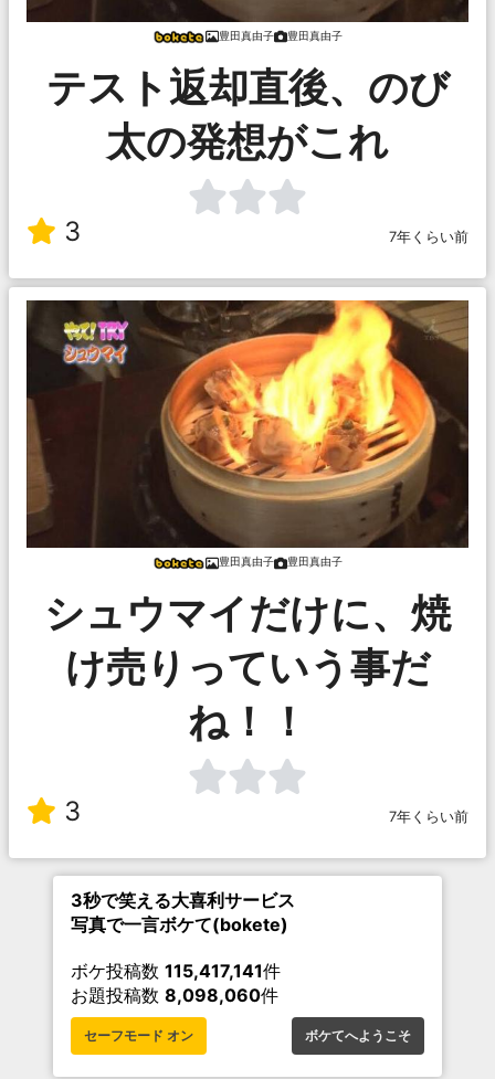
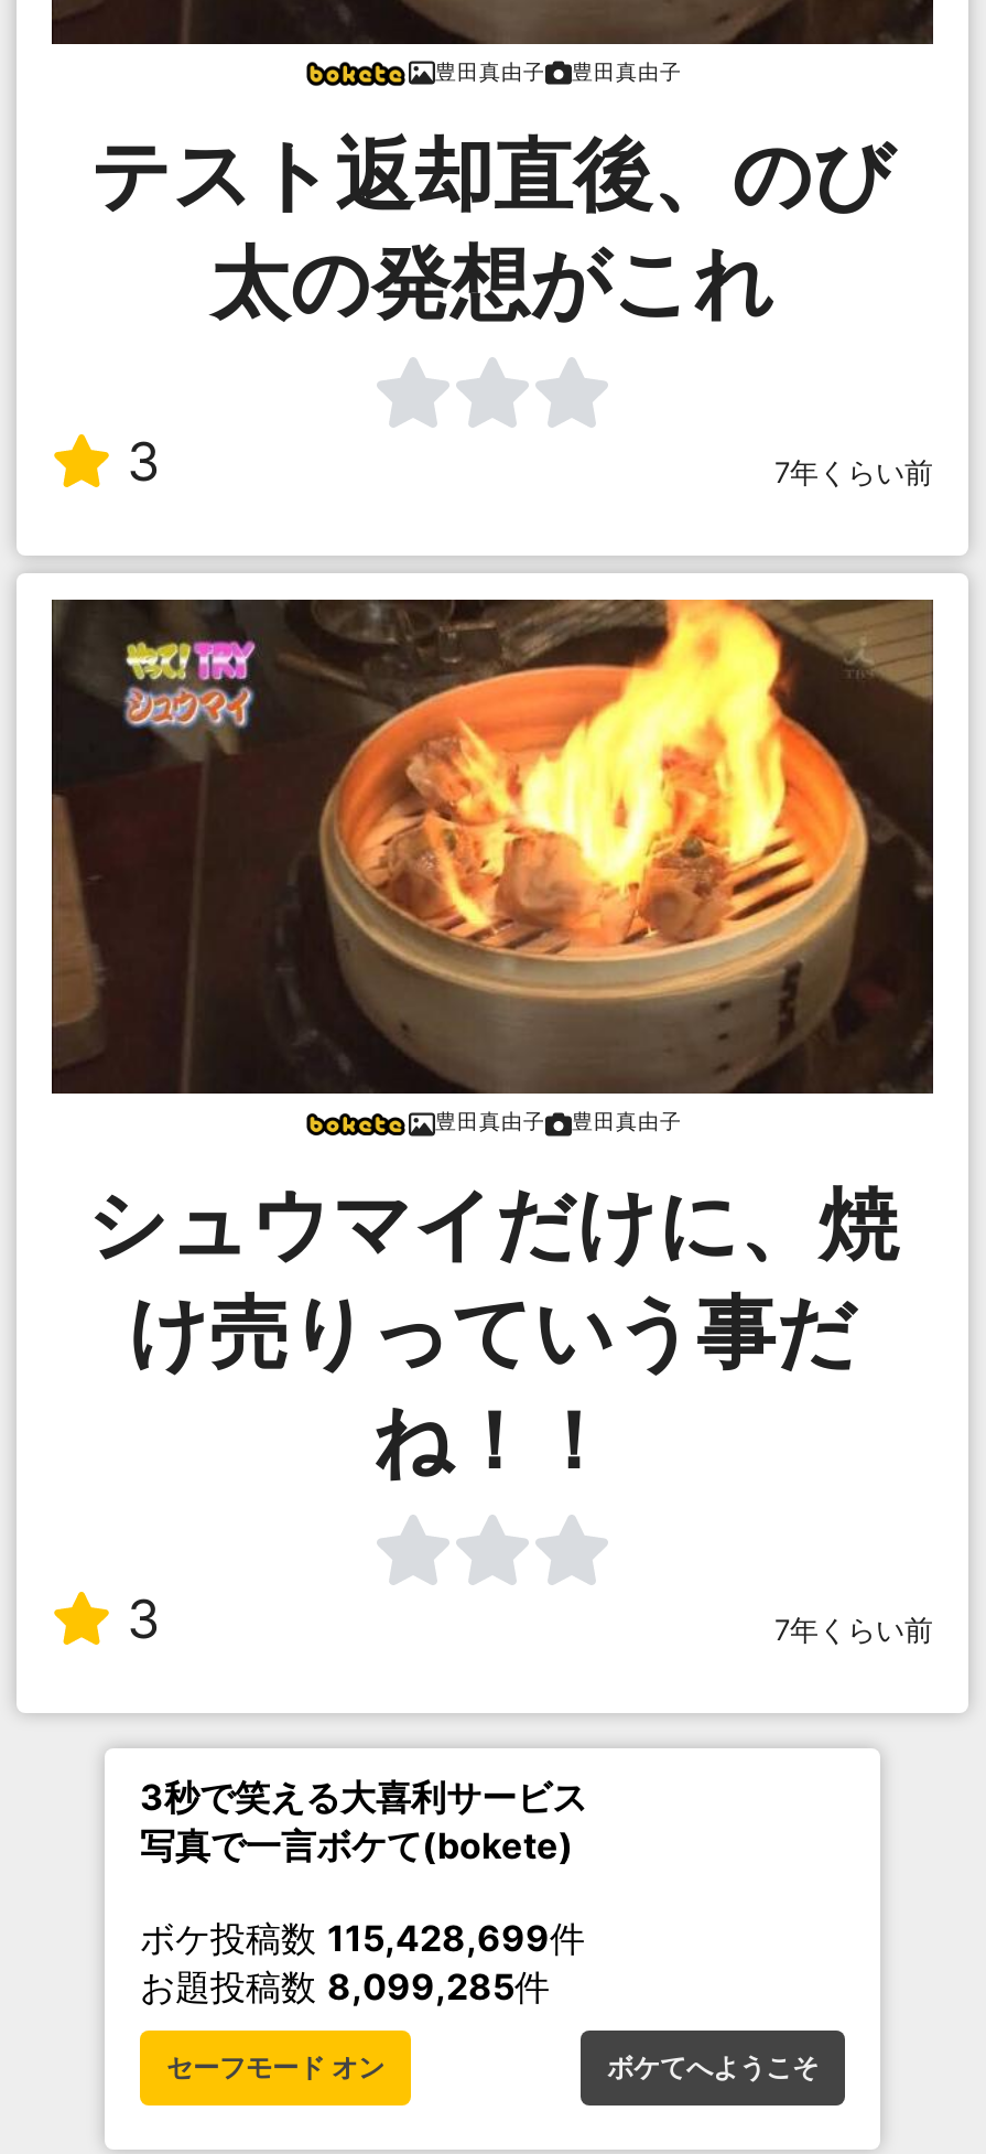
[71,960,281,982] ボケ投稿数115,417,141件 -> [140,1917,585,1961] ボケ投稿数115,428,699件
[71,984,278,1007] お題投稿数8,098,060件 -> [140,1965,550,2009] お題投稿数8,099,285件

